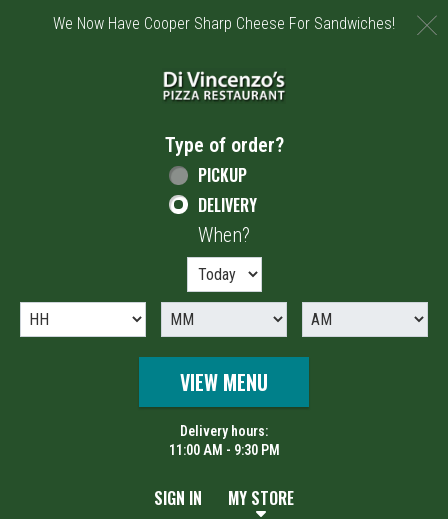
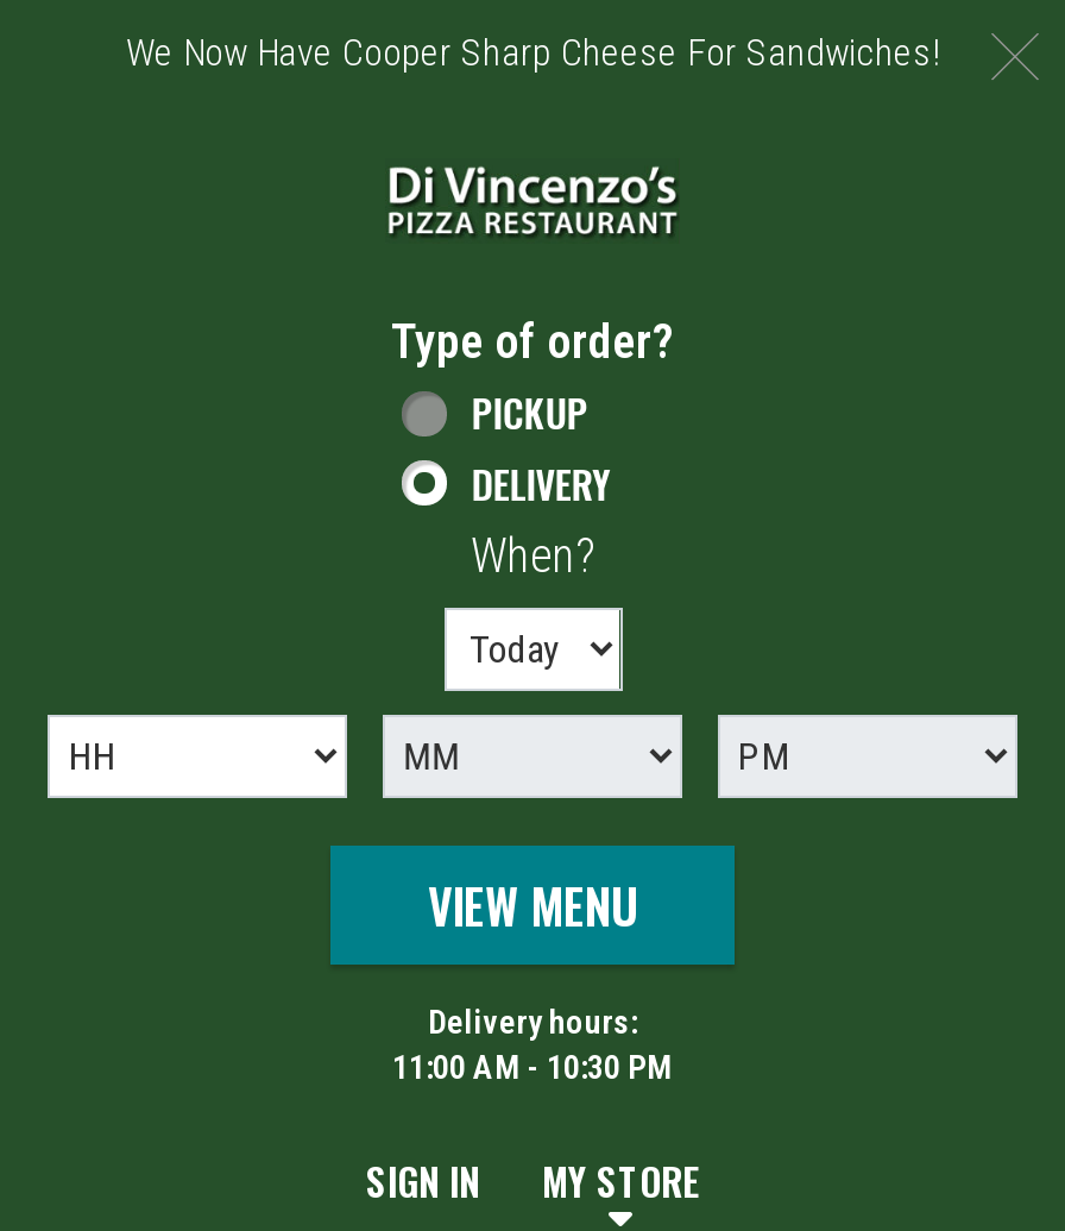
[168,442,279,458] 11:00 AM - 9:30 PM -> [392,1048,673,1086] 11:00 AM - 10:30 PM

